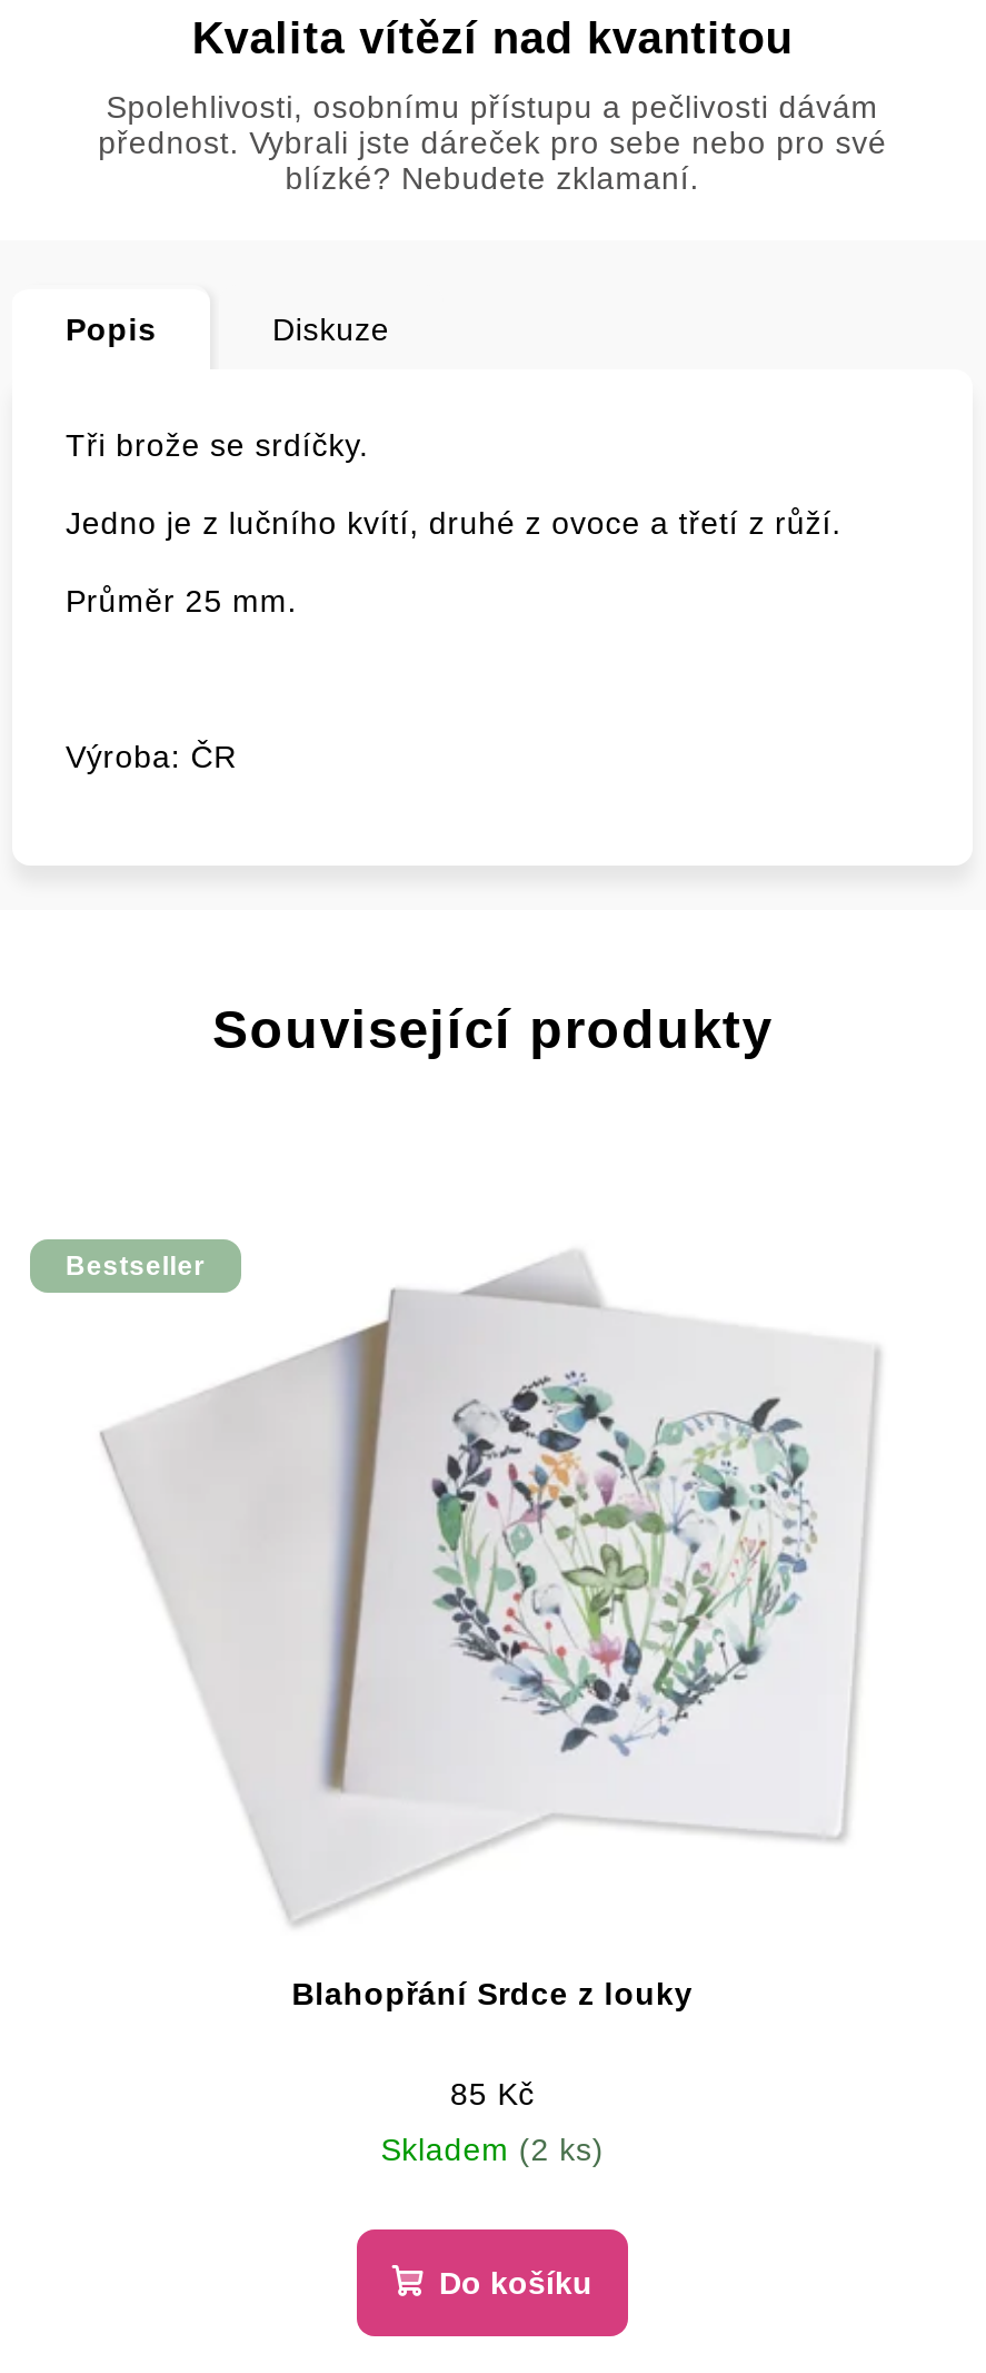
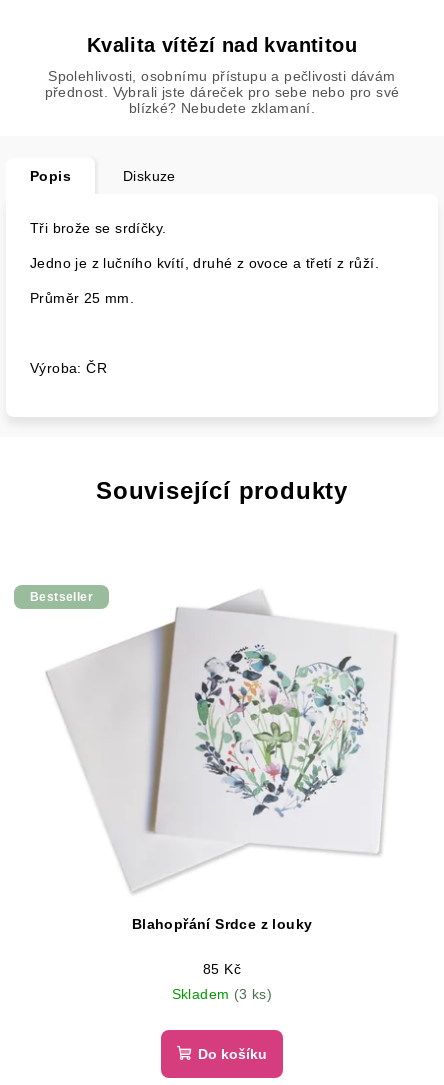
[381,2131,604,2167] Skladem (2 ks) -> [172,986,272,1002] Skladem (3 ks)

